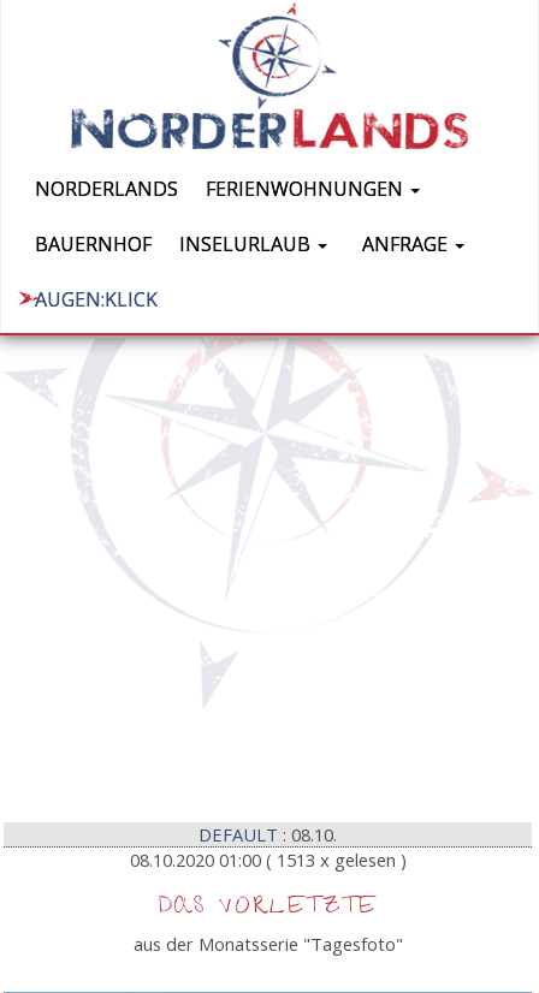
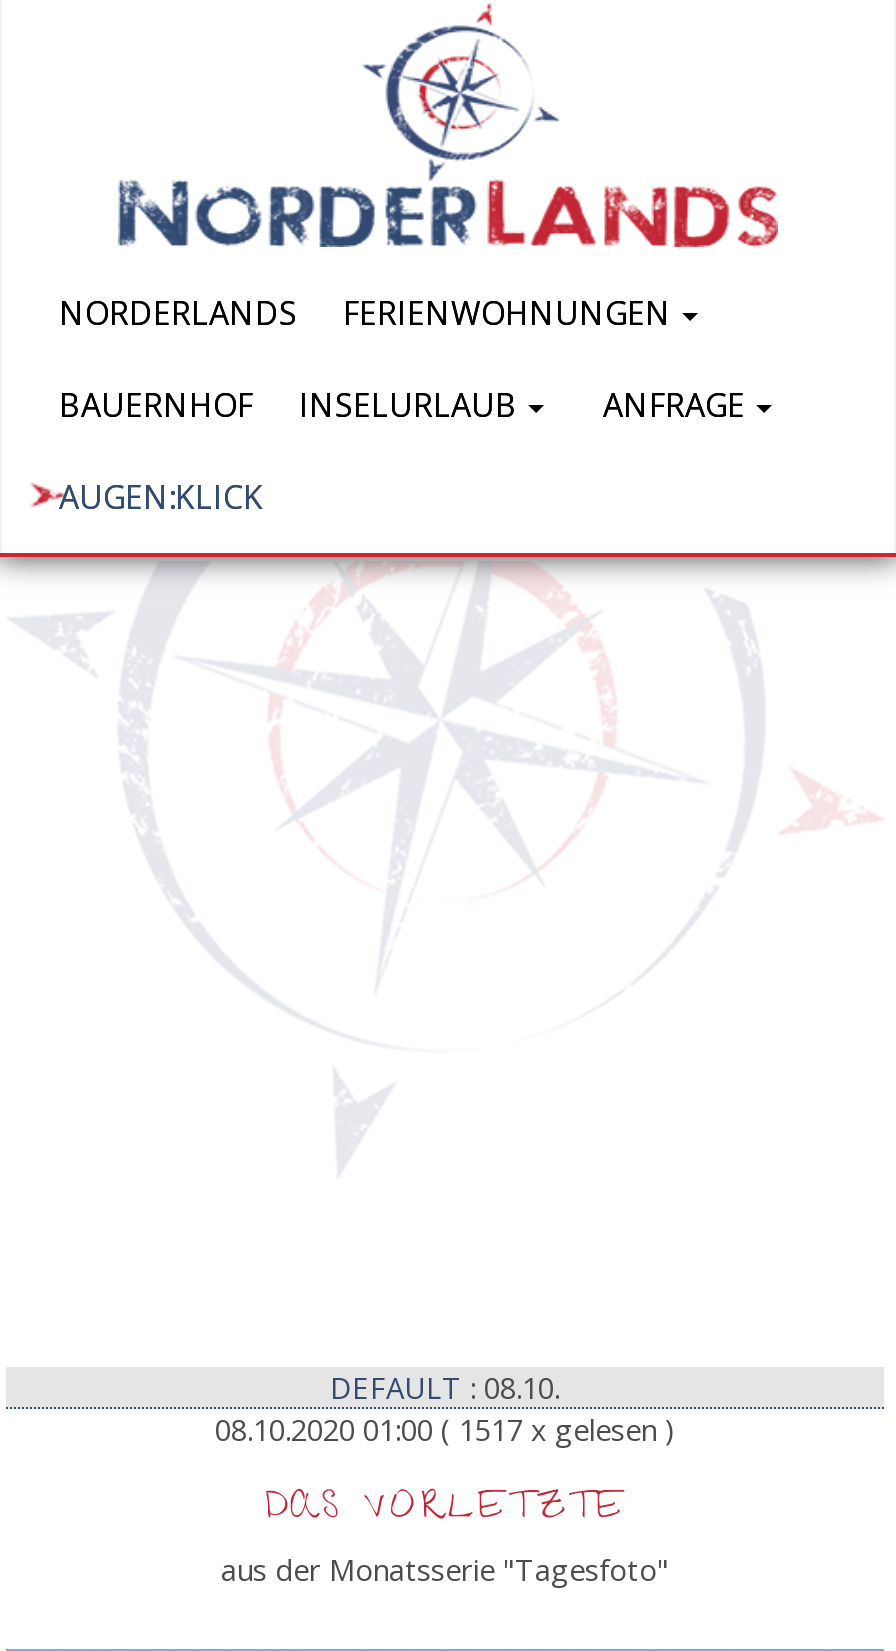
[129,847,406,871] 08.10.2020 01:00 ( 1513 x gelesen ) -> [215,1408,675,1448] 08.10.2020 01:00 ( 1517 x gelesen )

